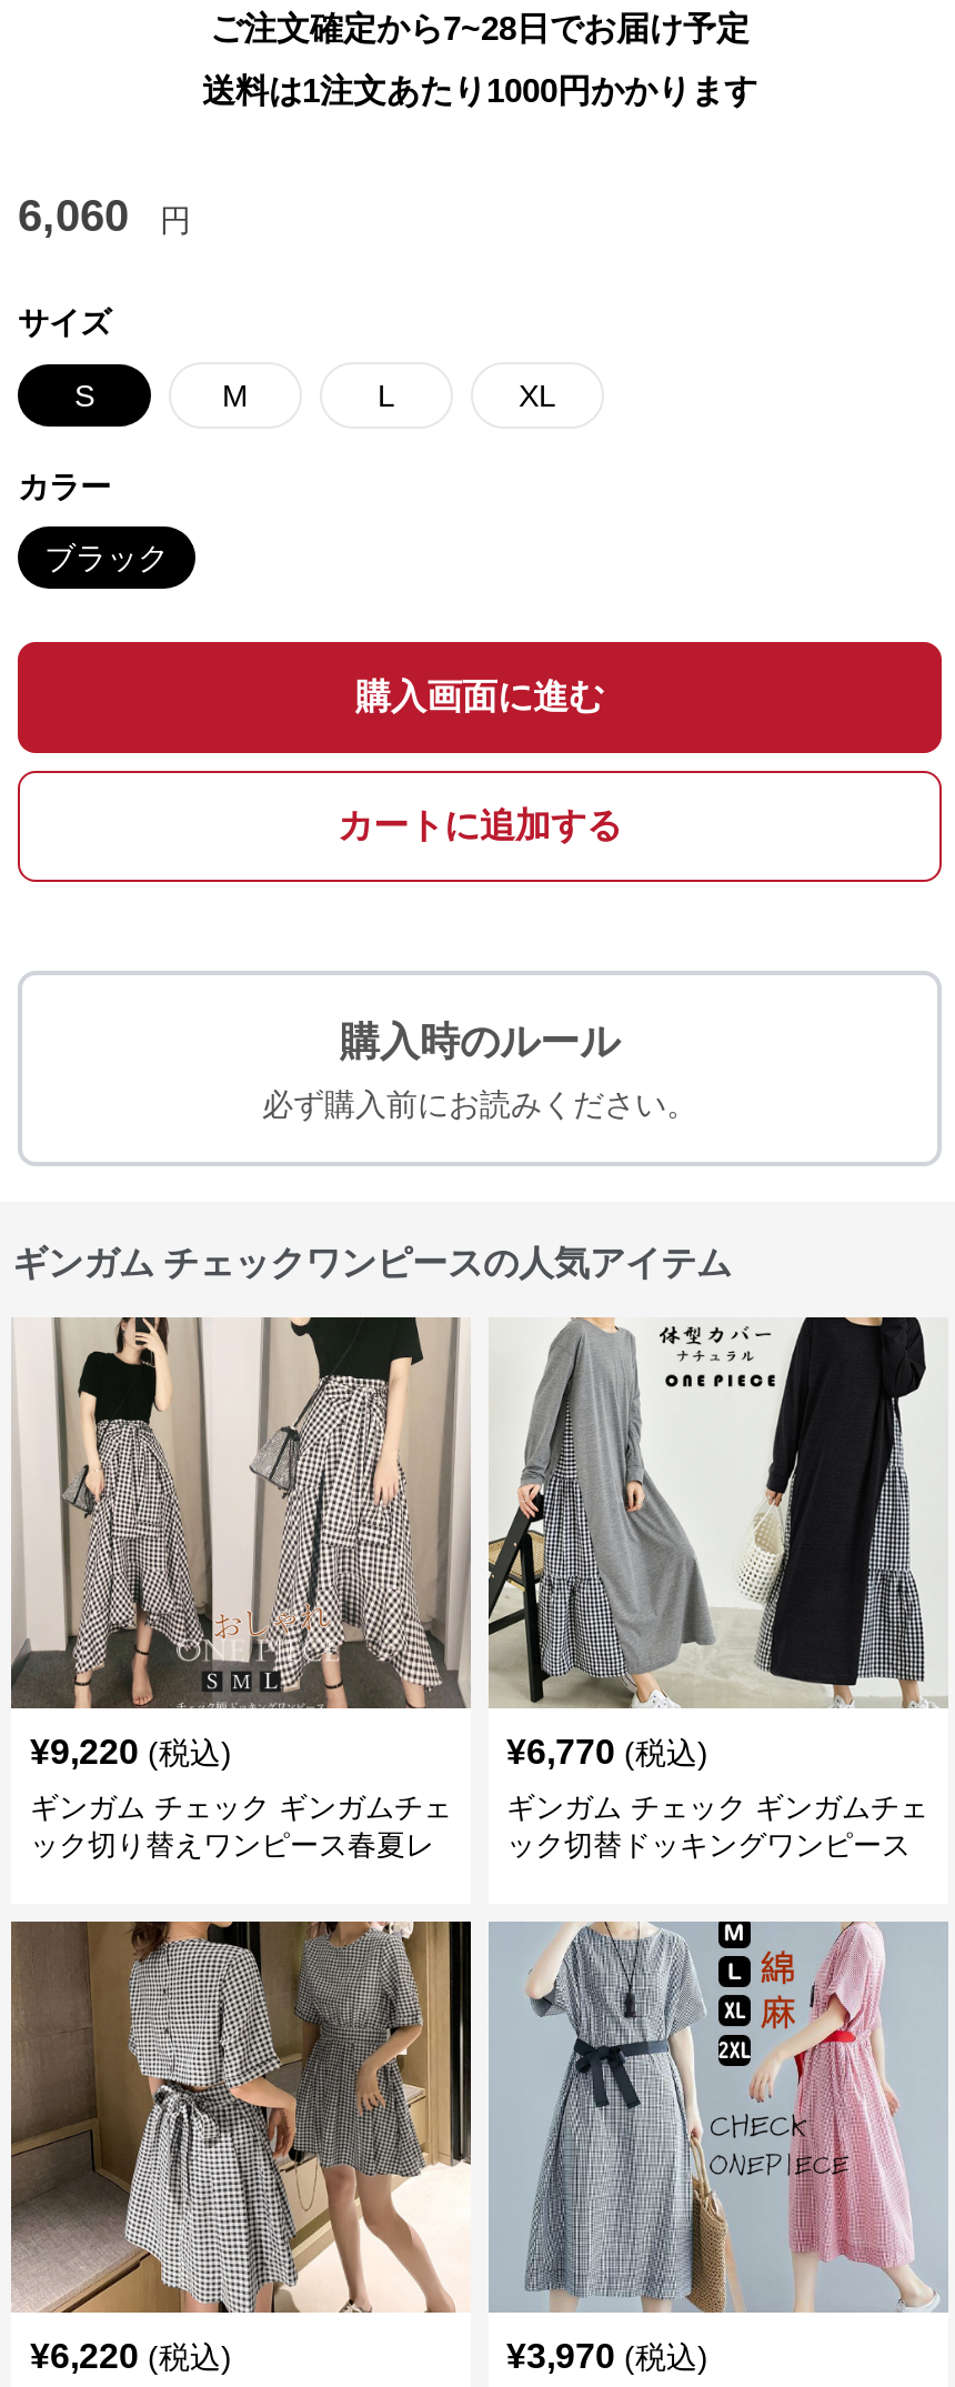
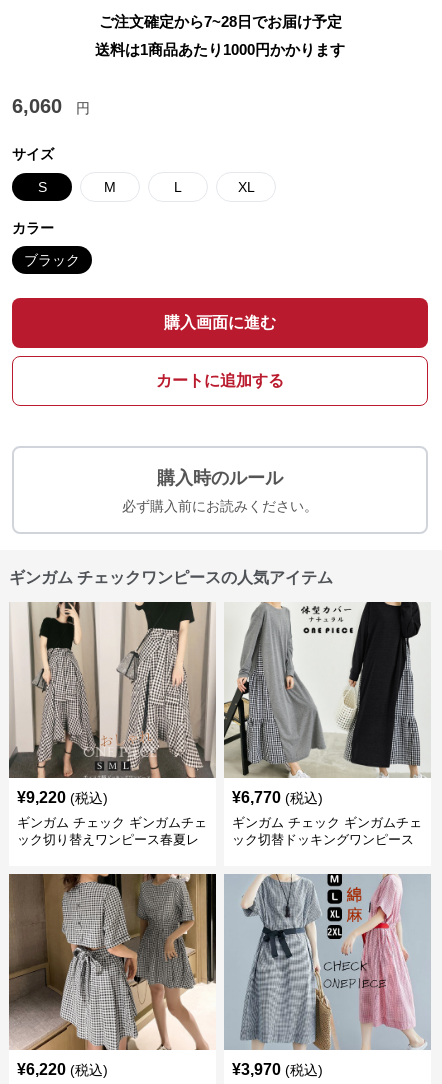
[202,71,757,109] 送料は1注文あたり1000円かかります -> [95,41,345,58] 送料は1商品あたり1000円かかります

